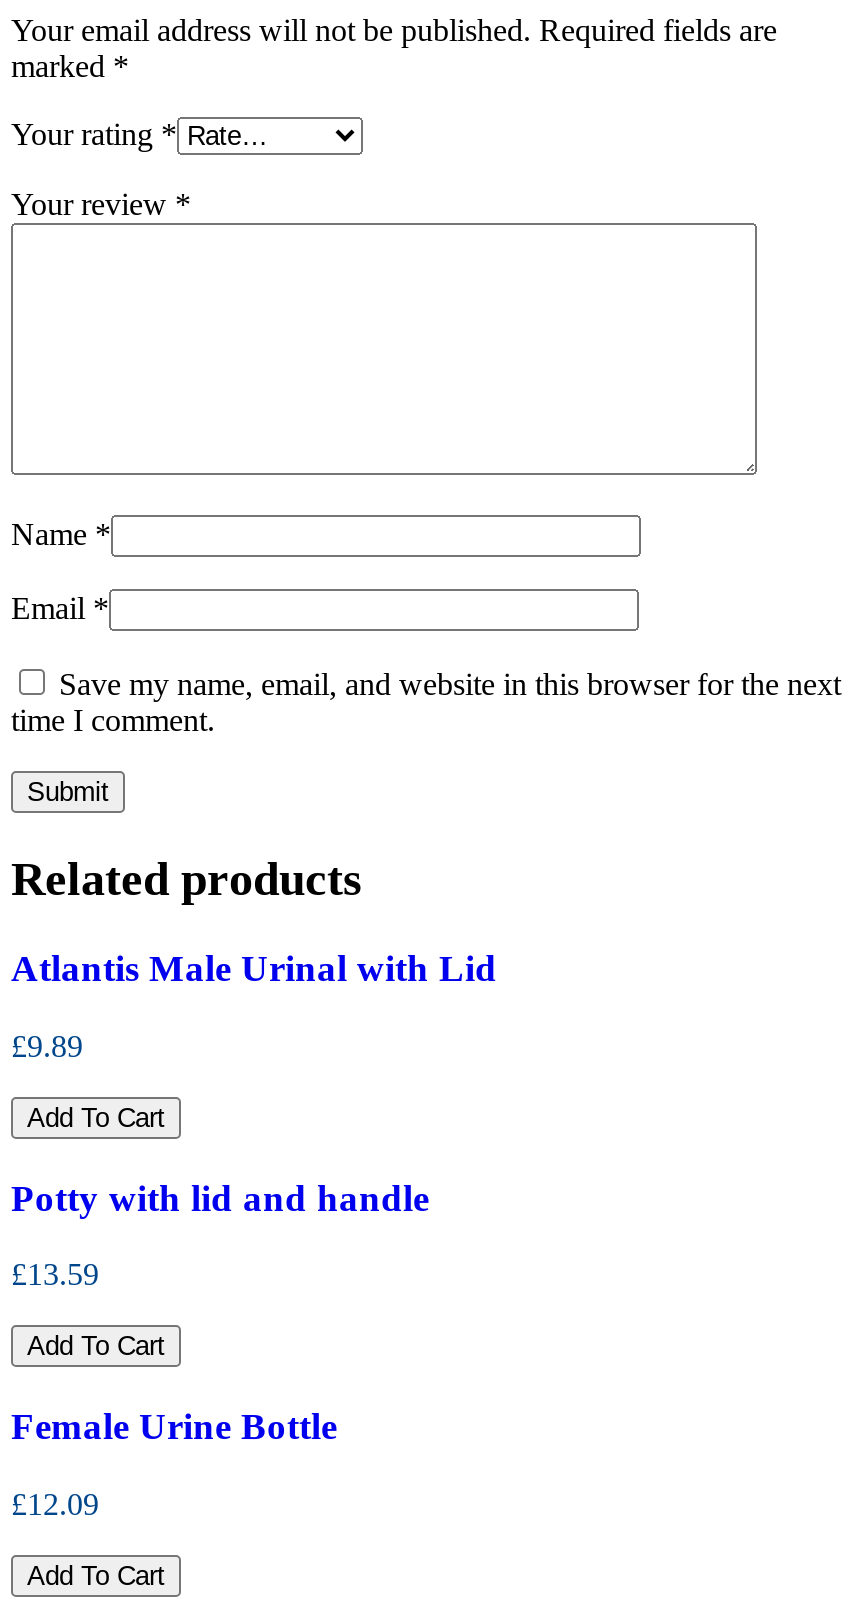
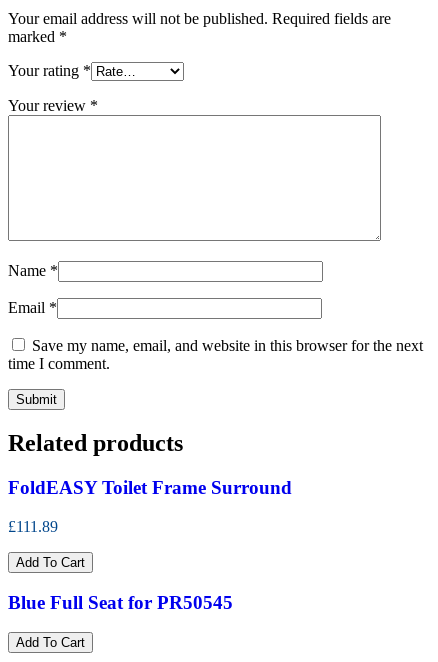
[11,947,497,989] Atlantis Male Urinal with Lid -> [8,477,292,498] FoldEASY Toilet Frame Surround
[11,1029,83,1063] £9.89 -> [8,518,58,535] £111.89
[11,1176,429,1521] Potty with lid and handle | £13.59 | Add To Cart | Female Urine Bottle | £12.09 -> [8,592,233,613] Blue Full Seat for PR50545

